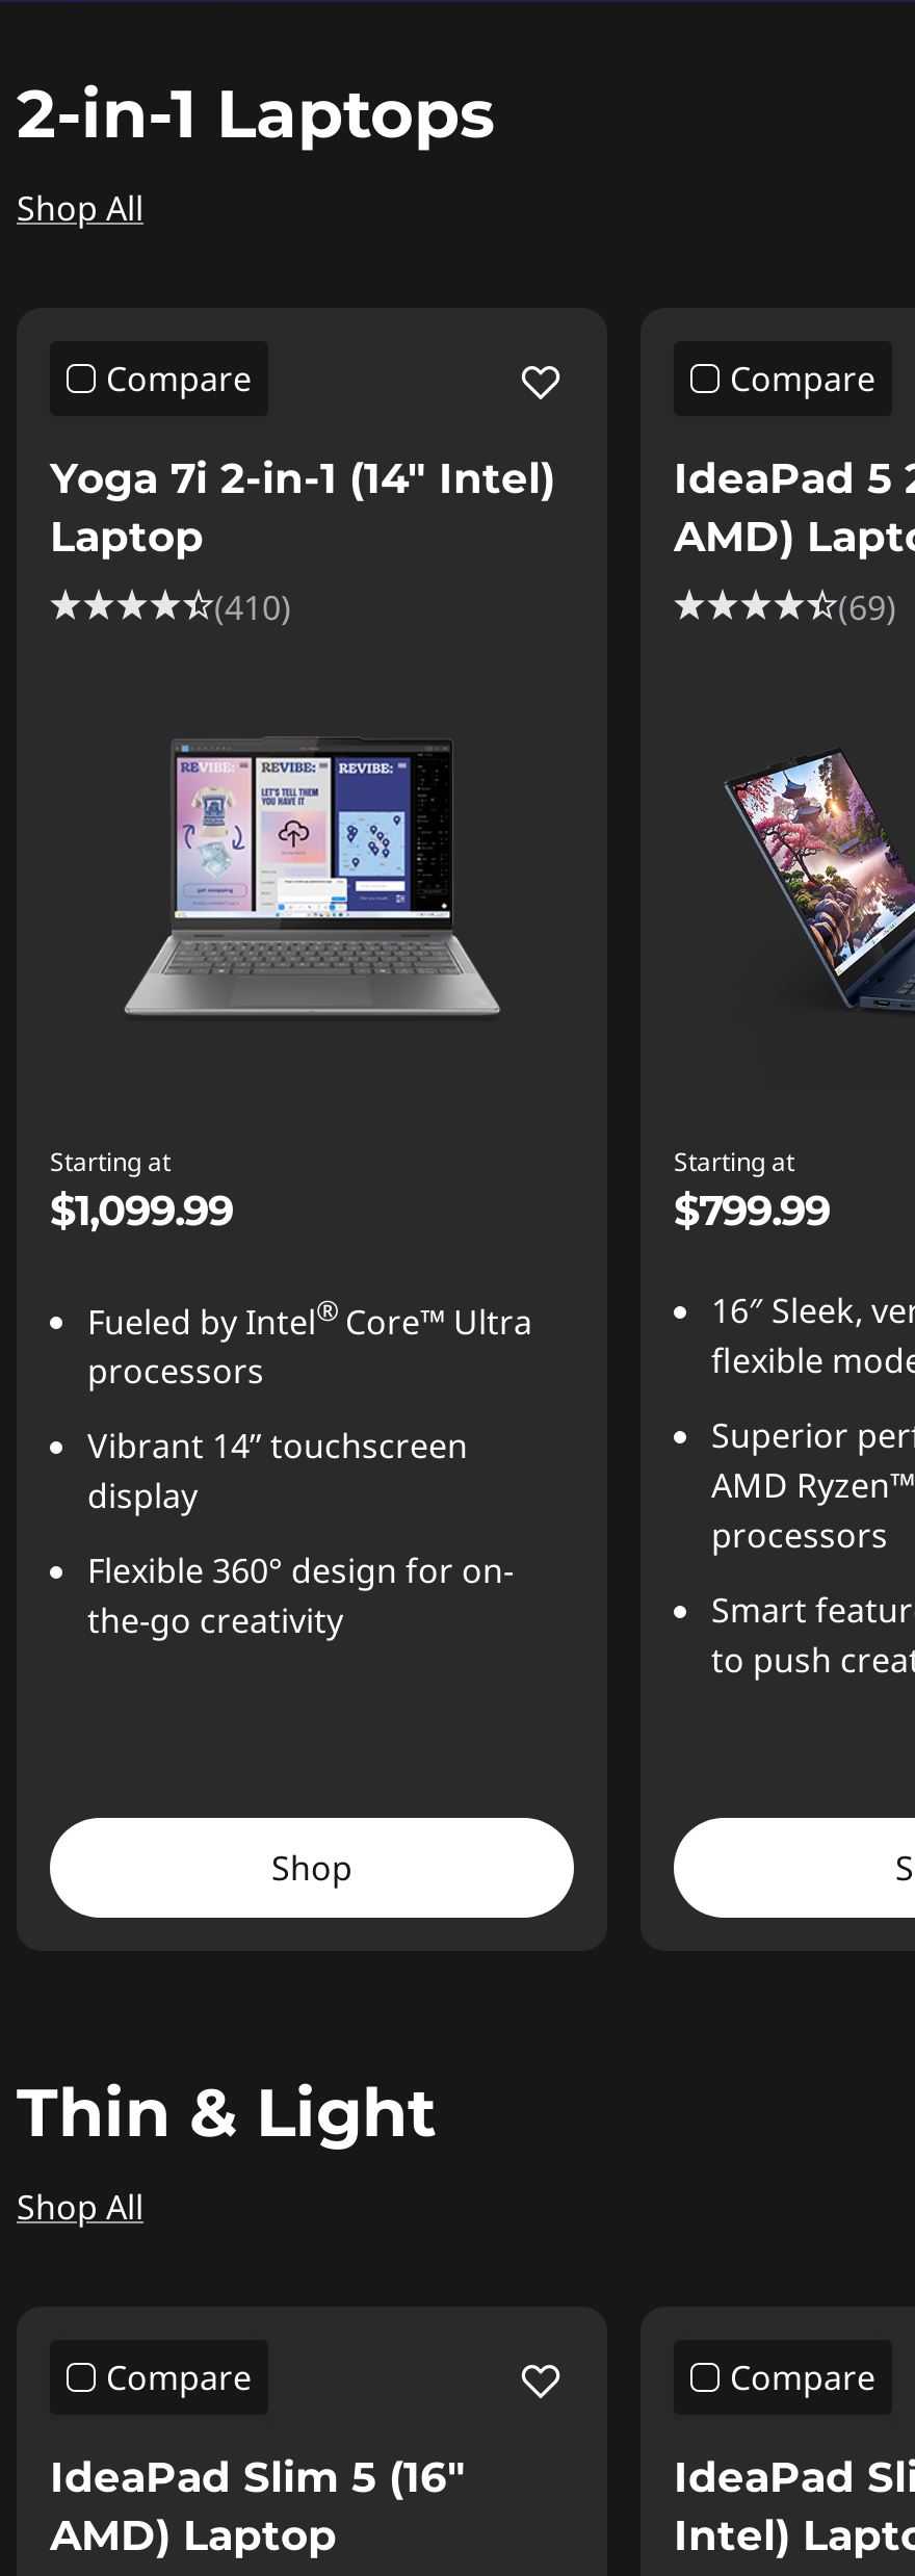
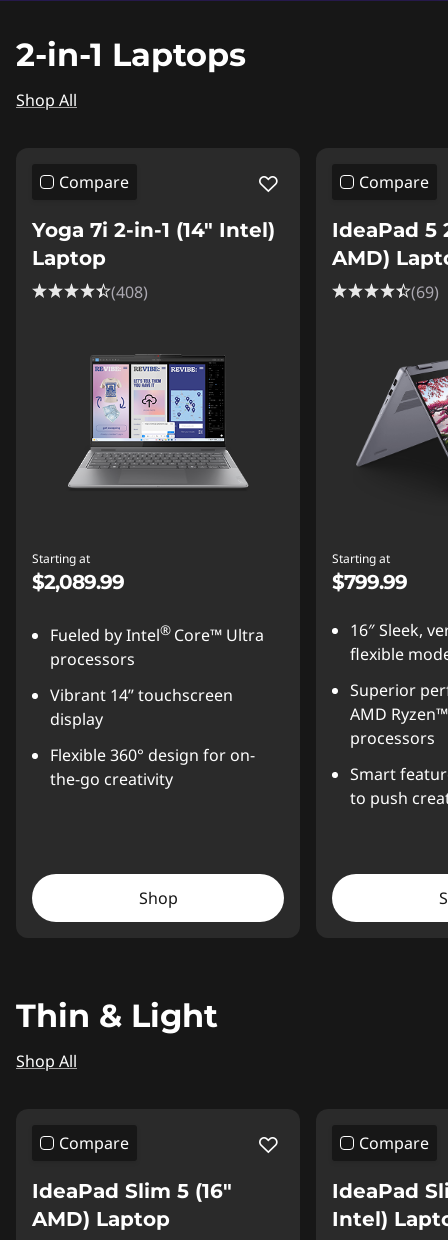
[214,584,291,630] (410) -> [111,281,148,303] (408)
[724,751,909,1011] [image] -> [356,360,445,485] [image]
[50,1186,233,1235] $1,099.99 -> [32,570,124,594] $2,089.99

